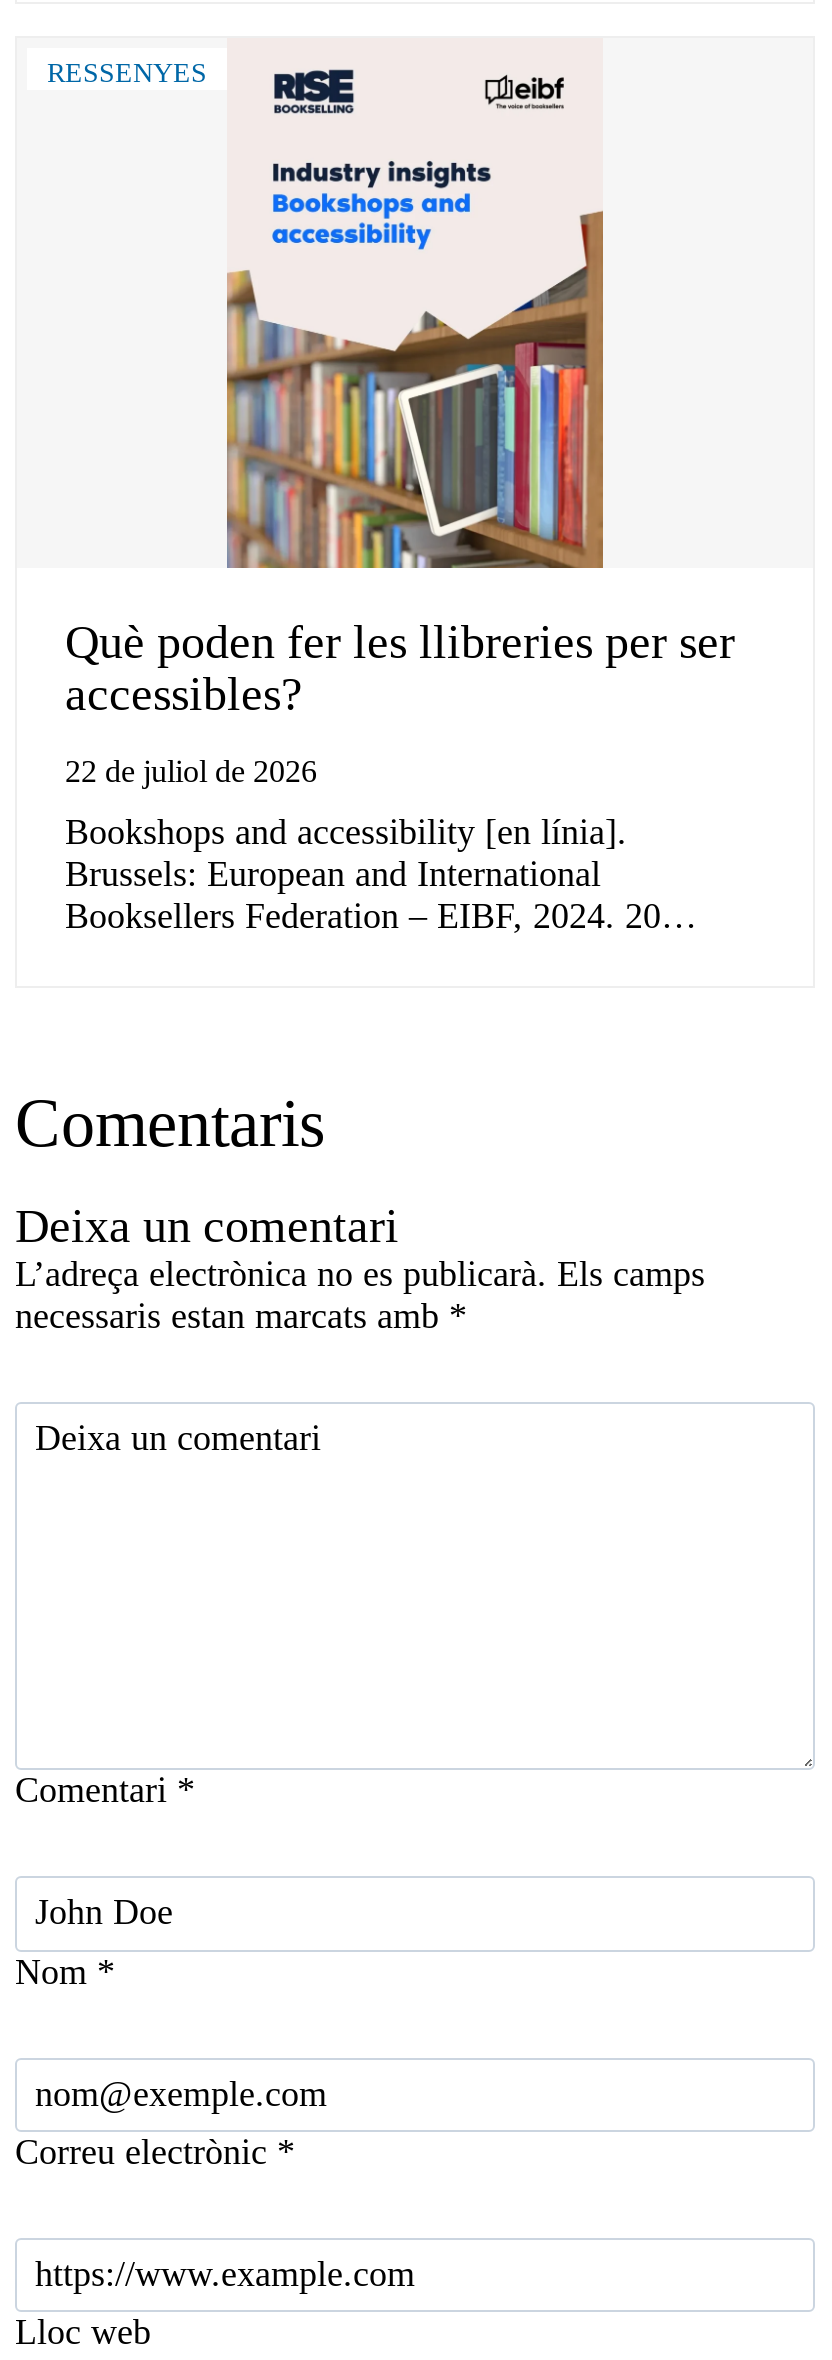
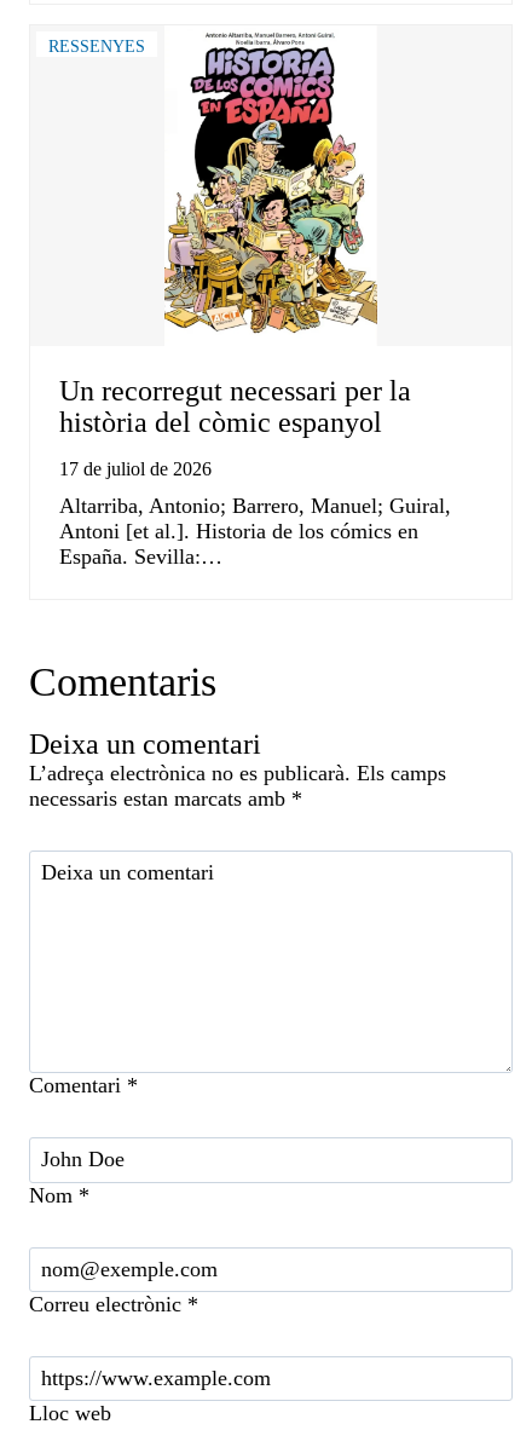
[65,44,735,720] [image] | Què poden fer les llibreries per ser | accessibles? -> [59,33,411,438] [image] | Un recorregut necessari per la | història del còmic espanyol
[65,754,317,788] 22 de juliol de 2026 -> [59,459,212,479] 17 de juliol de 2026
[65,812,697,936] Bookshops and accessibility [en línia]. | Brussels: European and International | Booksellers Federation – EIBF, 2024. 20… -> [59,493,451,568] Altarriba, Antonio; Barrero, Manuel; Guiral, | Antoni [et al.]. Historia de los cómics en | España. Sevilla:…

